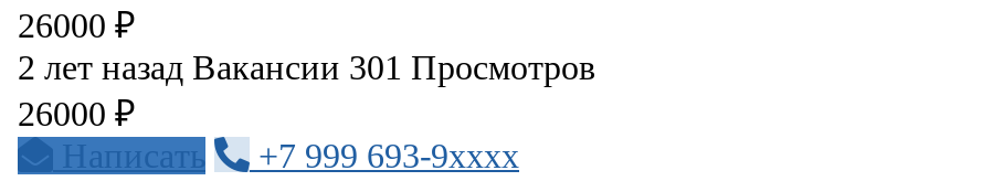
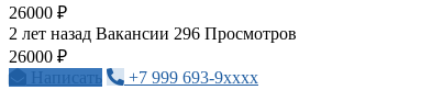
[18,48,596,86] 2 лет назад Вакансии 301 Просмотров -> [9,24,297,43] 2 лет назад Вакансии 296 Просмотров

